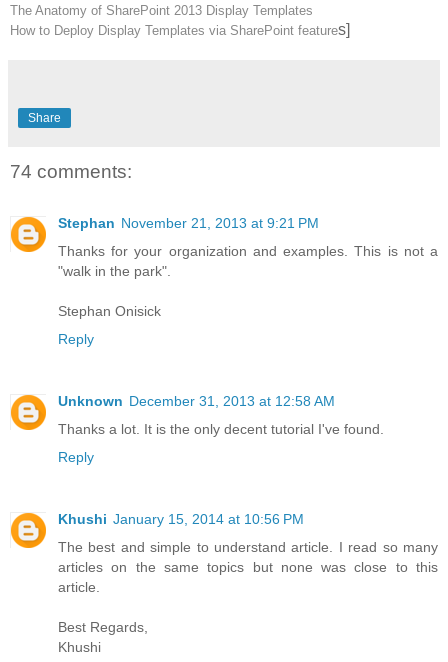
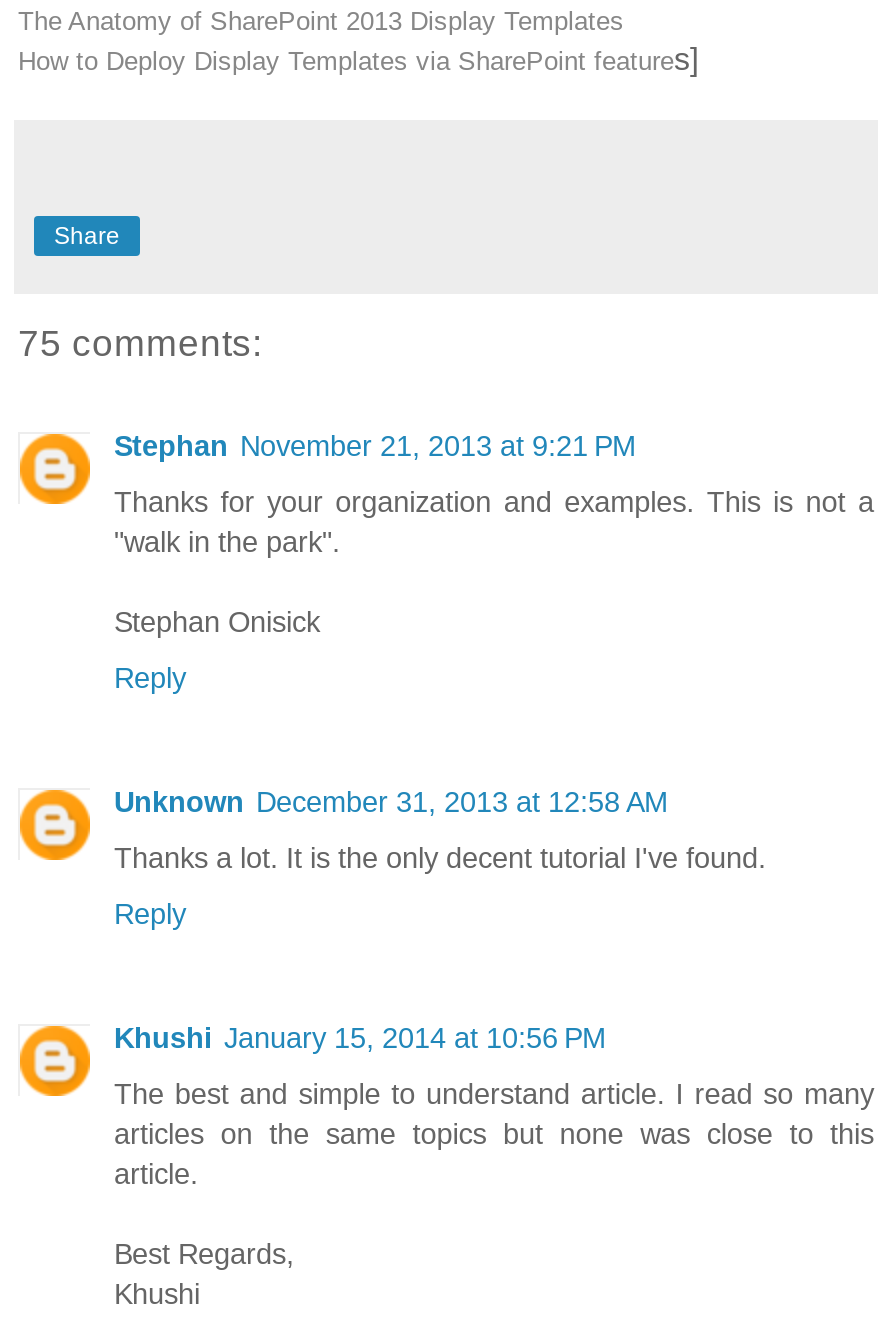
[10,161,132,182] 74 comments: -> [18,322,262,364] 75 comments:

